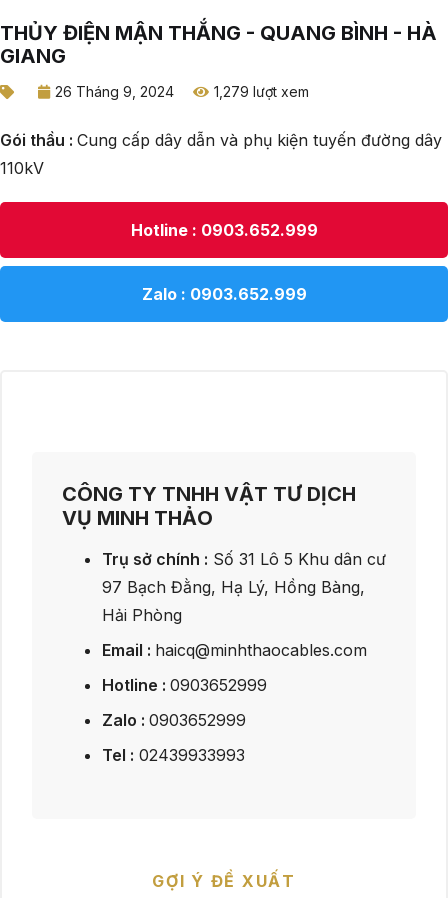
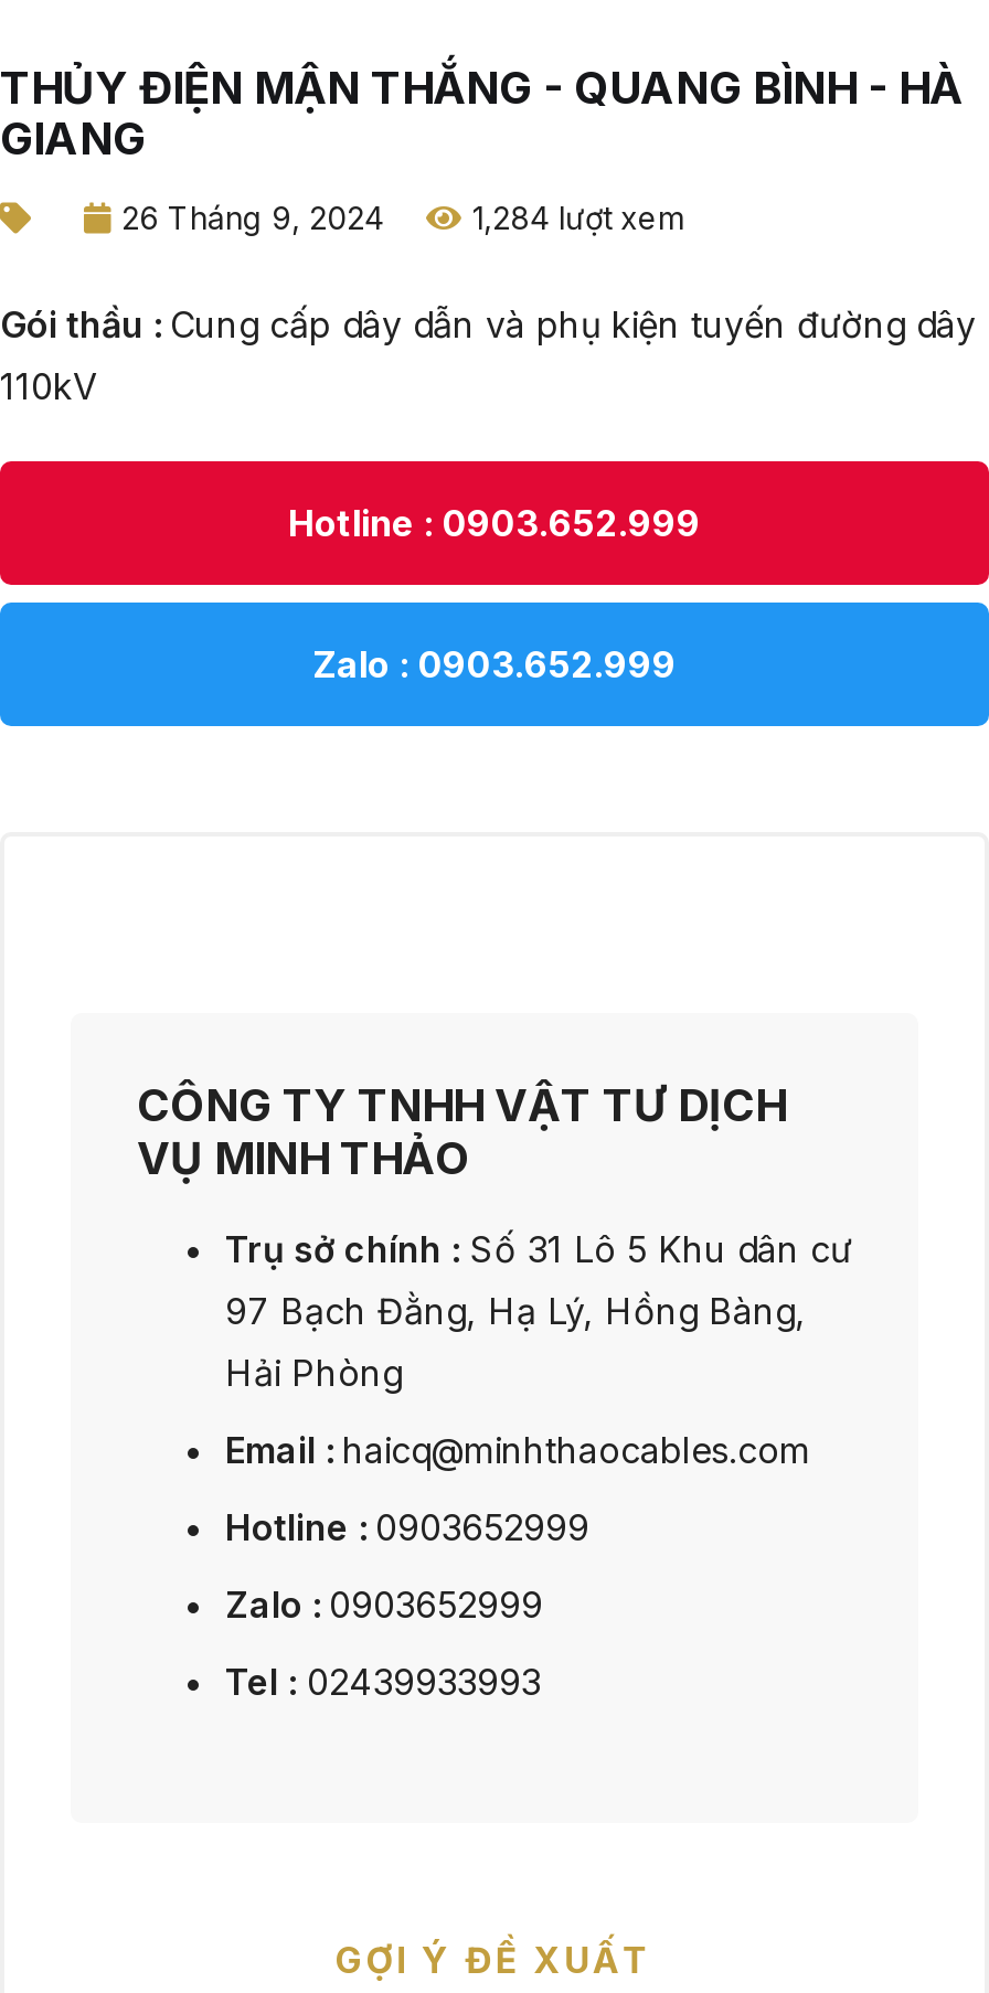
[214,83,309,100] 1,279 lượt xem -> [472,198,682,236] 1,284 lượt xem

